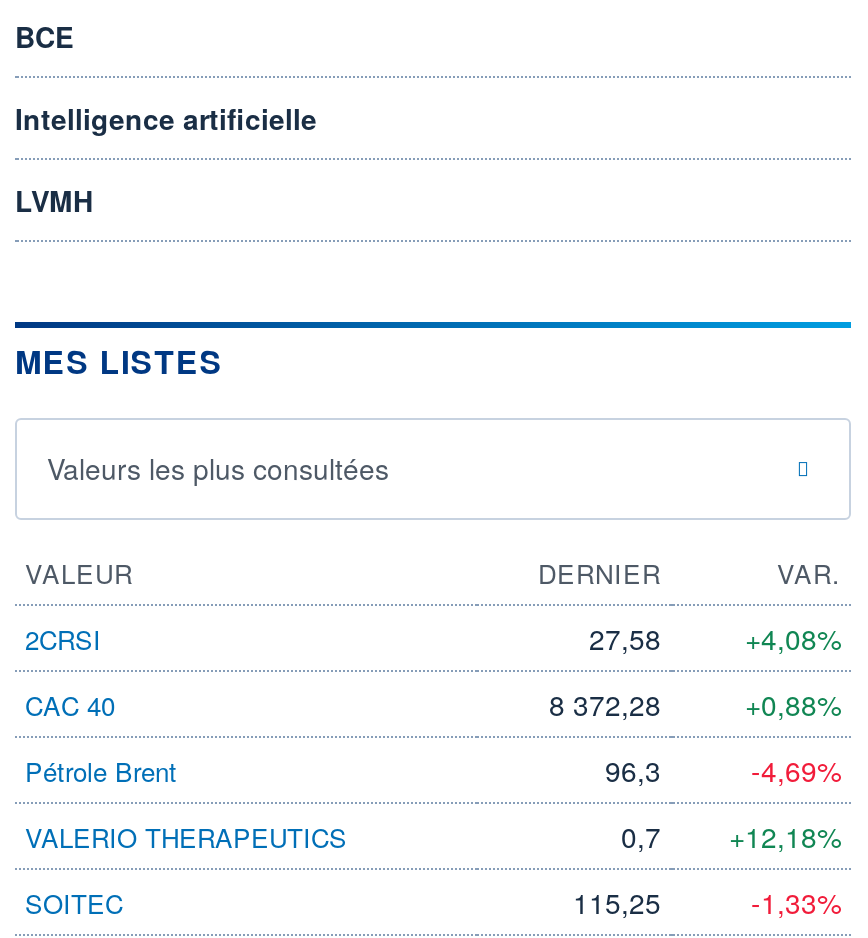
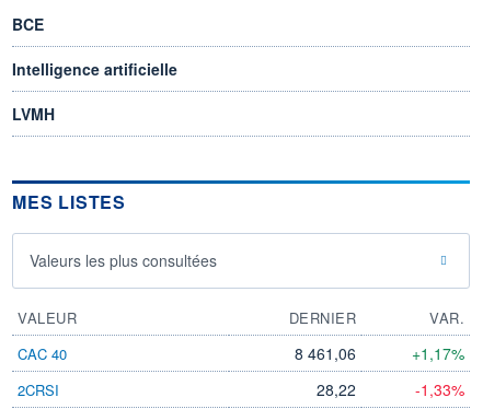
[25,618,841,658] 2CRSI | 27,58 | +4,08% -> none
[25,684,841,922] 8 372,28 | +0,88% | Pétrole Brent | 96,3 | -4,69% | VALERIO THERAPEUTICS | 0,7 | +12,18% | SOITEC | 115,25 -> [18,342,464,400] 8 461,06 | +1,17% | 2CRSI | 28,22

